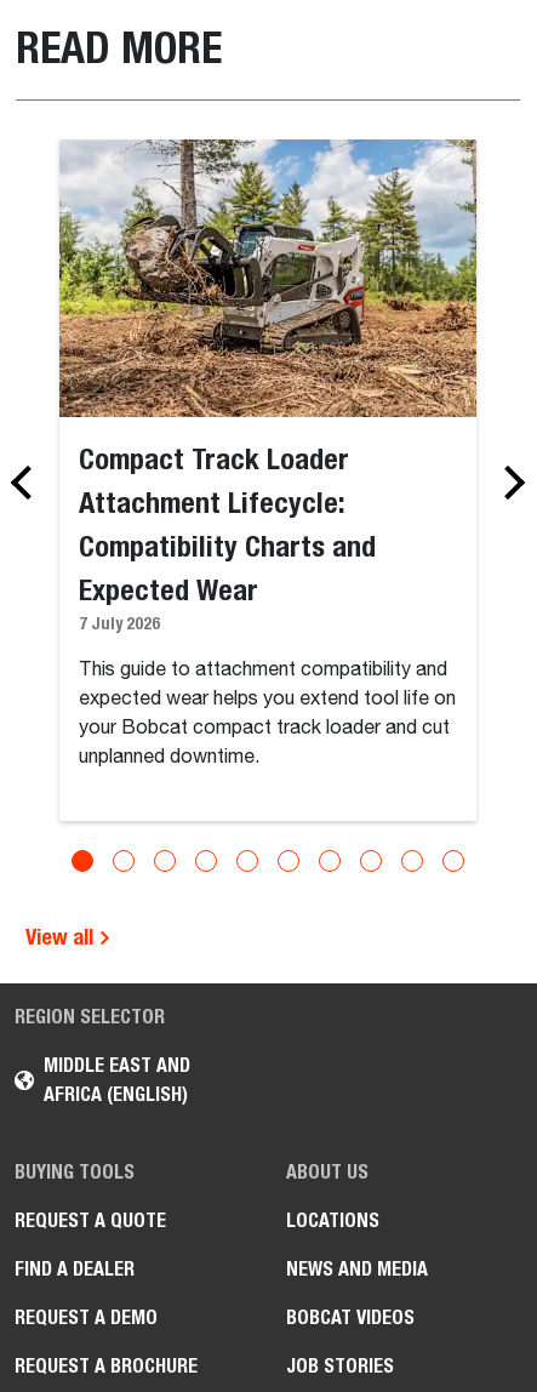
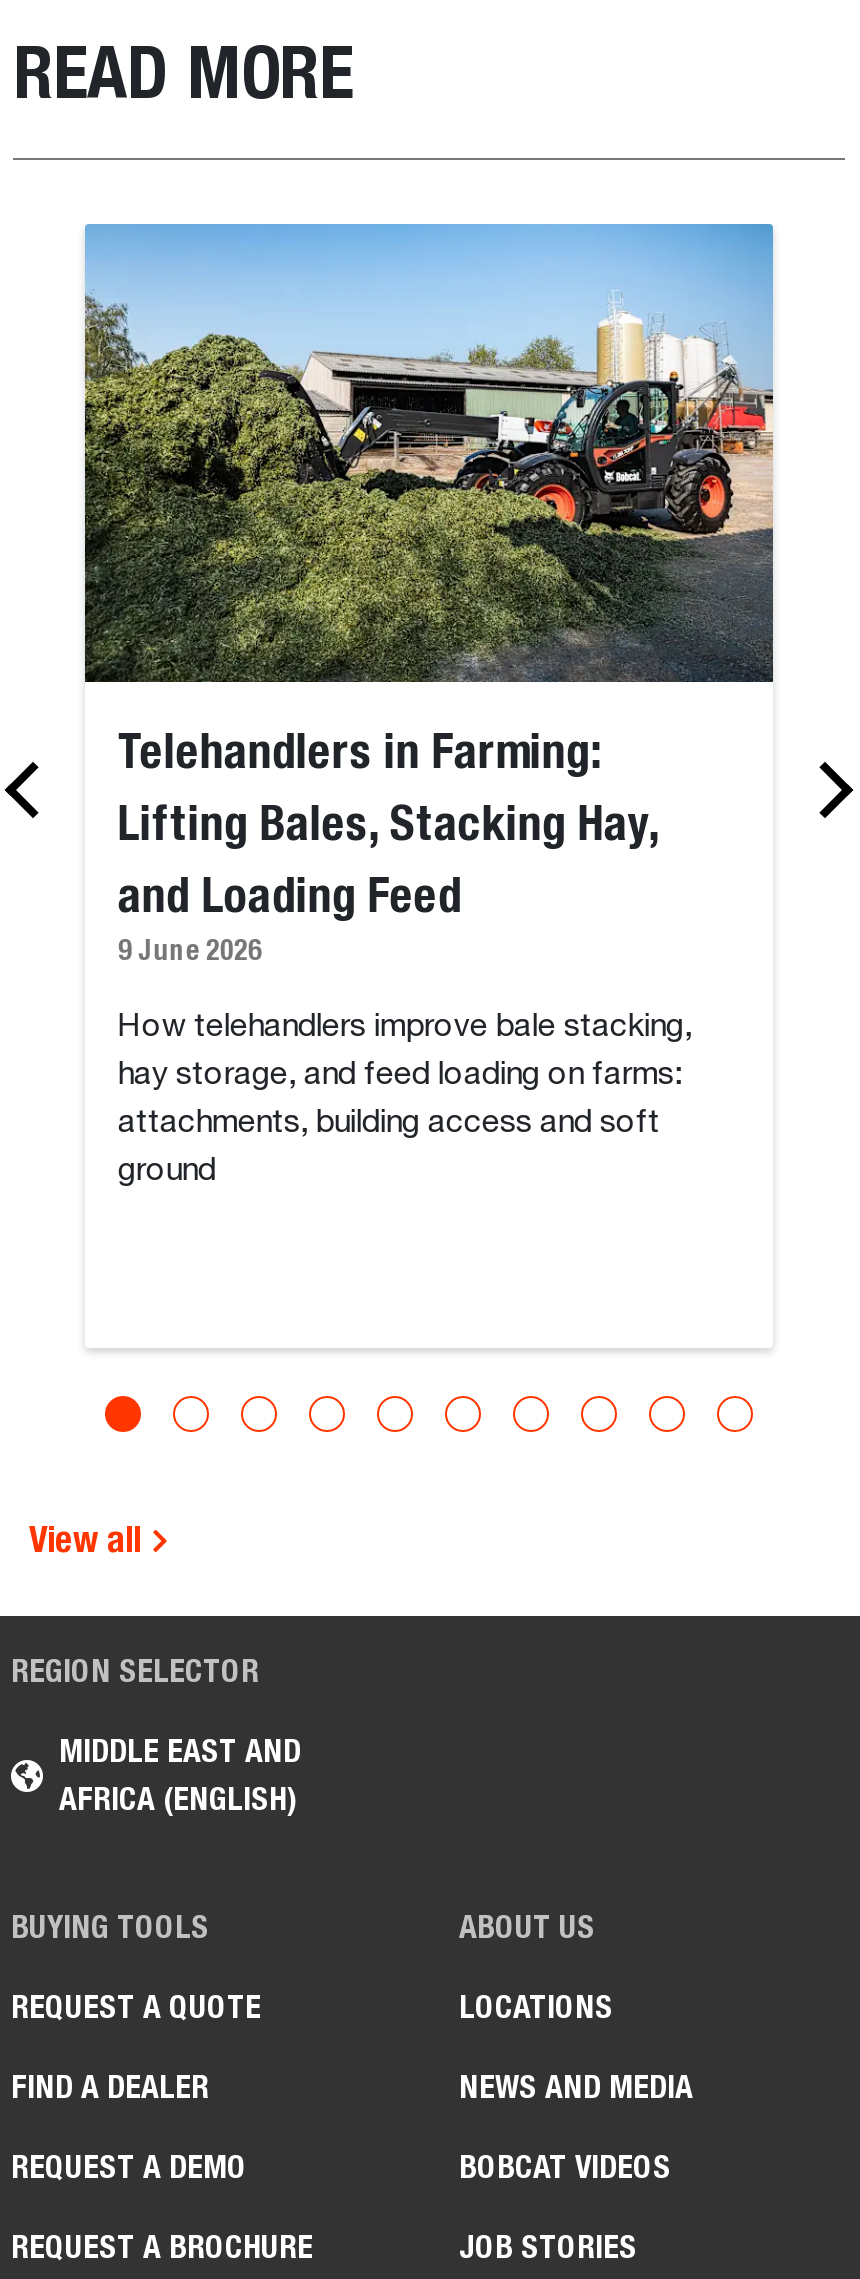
[58,138,478,633] [image] | Compact Track Loader | Attachment Lifecycle: | Compatibility Charts and | Expected Wear | 7 July 2026 -> [83,222,775,966] [image] | Telehandlers in Farming: | Lifting Bales, Stacking Hay, | and Loading Feed | 9 June 2026
[79,661,448,680] This guide to attachment compatibility and -> [118,1012,692,1044] How telehandlers improve bale stacking,
[79,690,456,709] expected wear helps you extend tool life on -> [118,1060,682,1092] hay storage, and feed loading on farms:
[79,719,450,739] your Bobcat compact track loader and cut -> [118,1108,660,1140] attachments, building access and soft
[79,748,260,768] unplanned downtime. -> [118,1156,216,1188] ground

